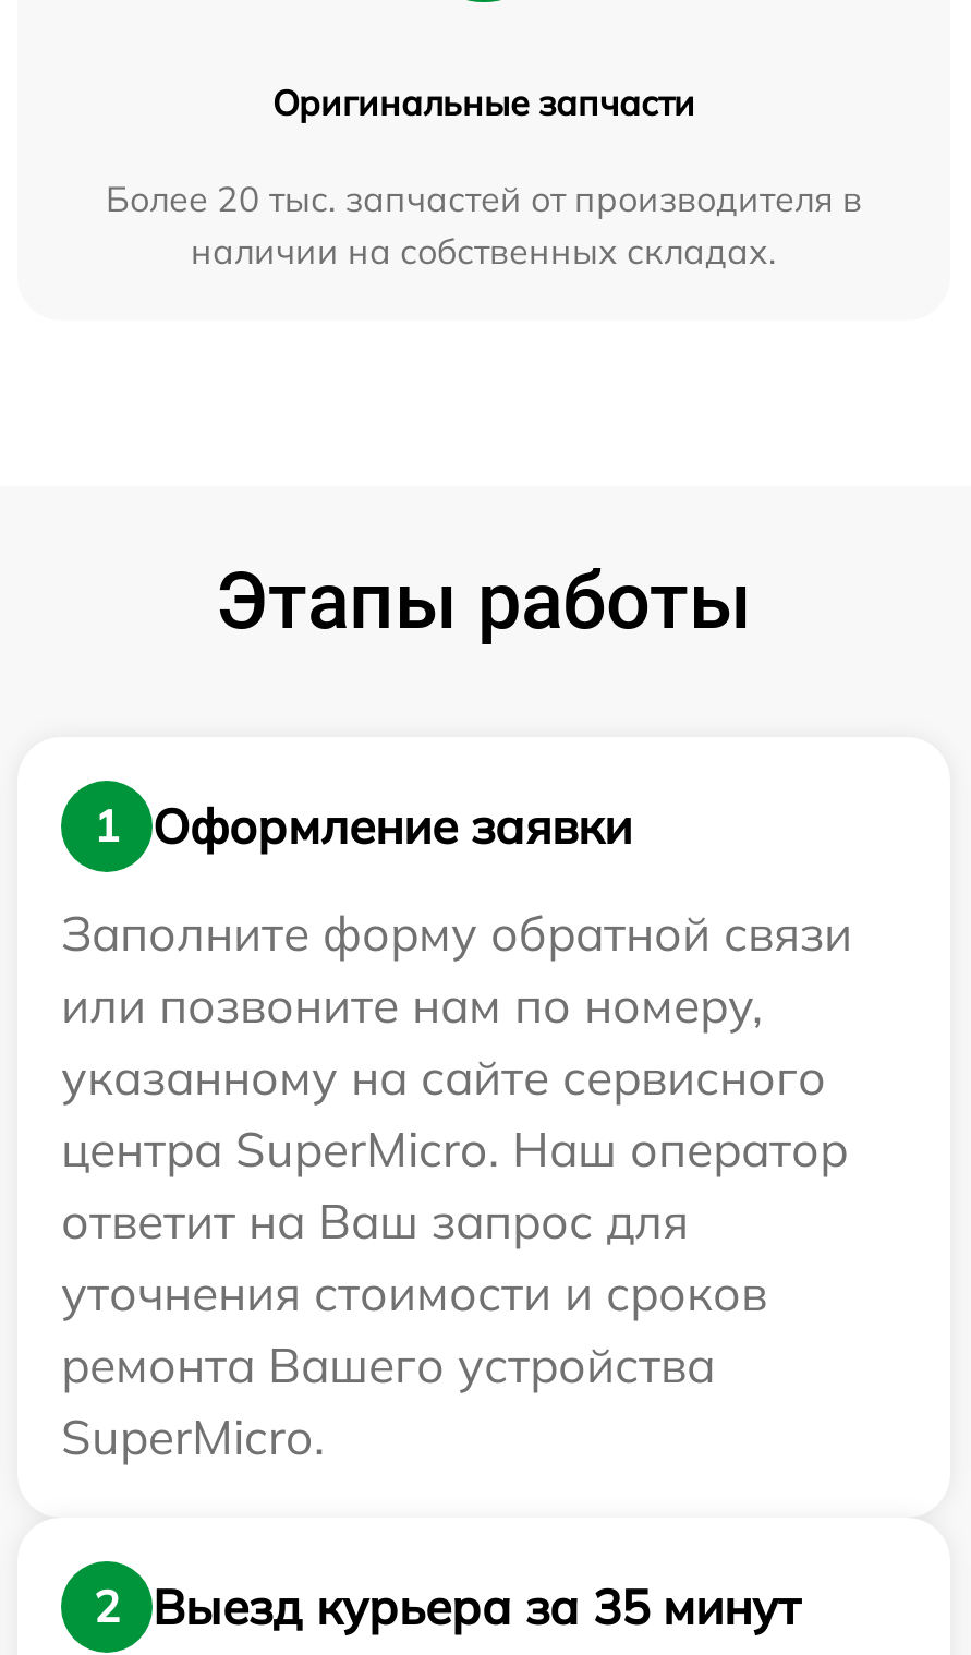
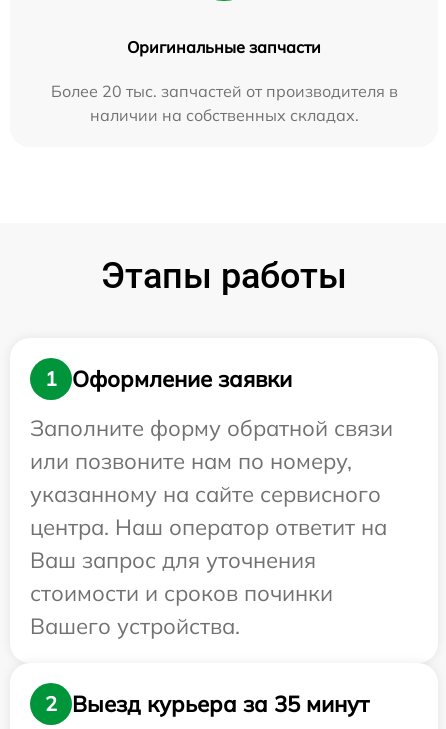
[61,1119,848,1468] центра SuperMicro. Наш оператор | ответит на Ваш запрос для | уточнения стоимости и сроков | ремонта Вашего устройства | SuperMicro. -> [30,513,387,640] центра. Наш оператор ответит на | Ваш запрос для уточнения | стоимости и сроков починки | Вашего устройства.

